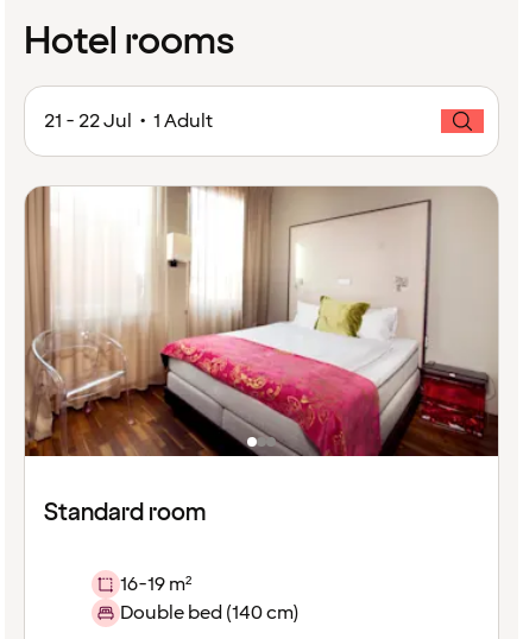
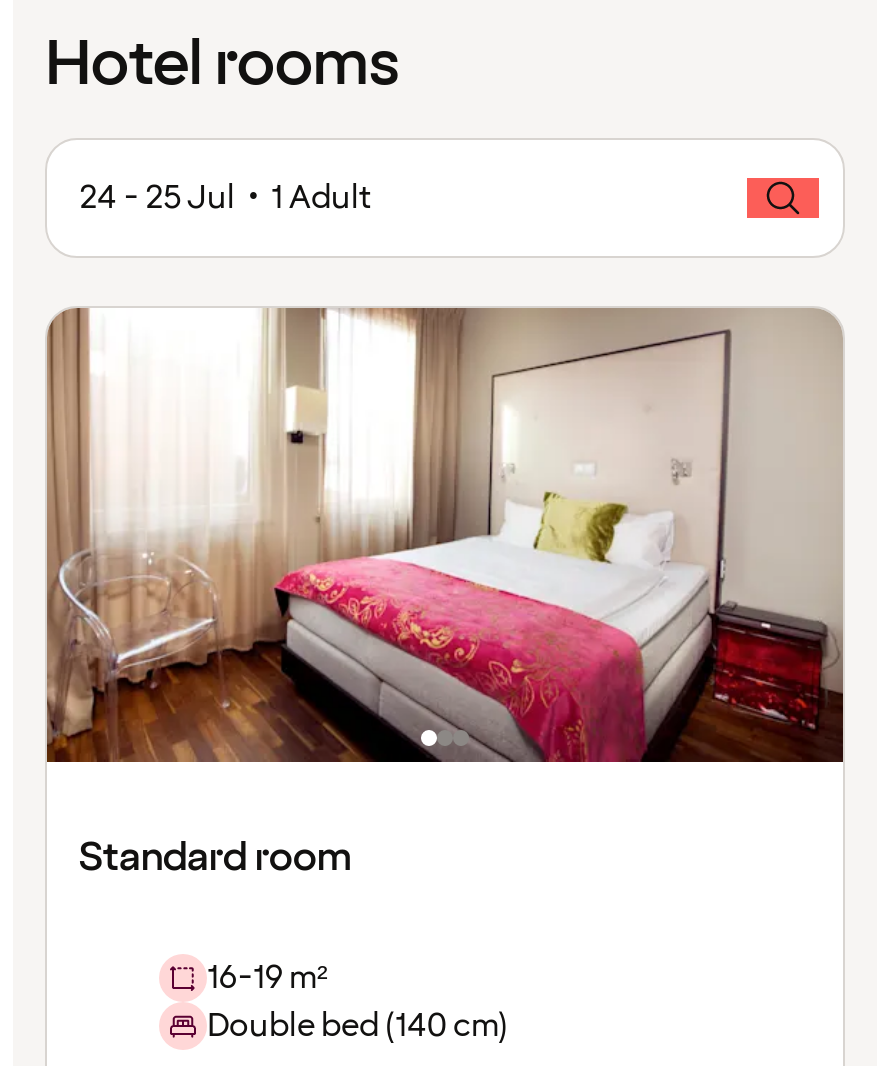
[44,108,213,134] 21 - 22 Jul • 1 Adult -> [79,176,371,220] 24 - 25 Jul • 1 Adult

